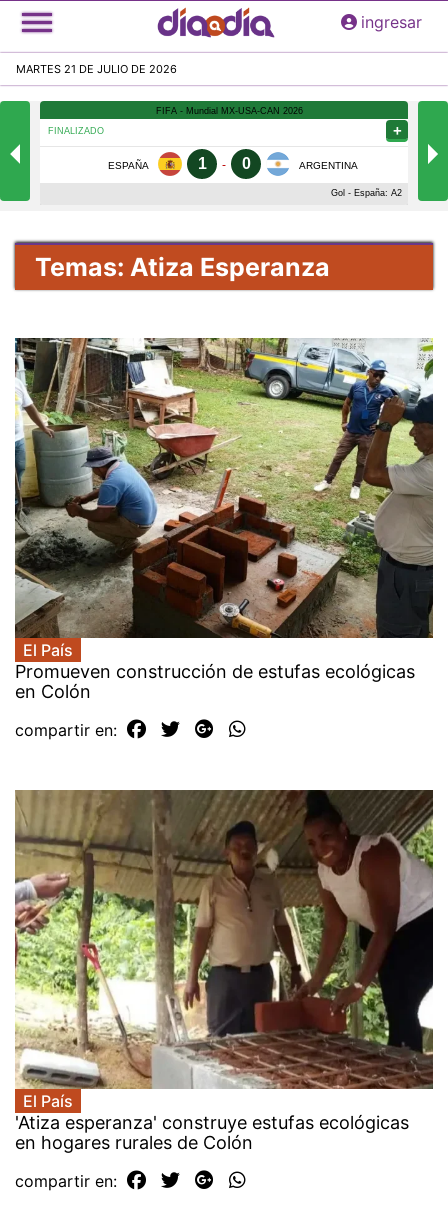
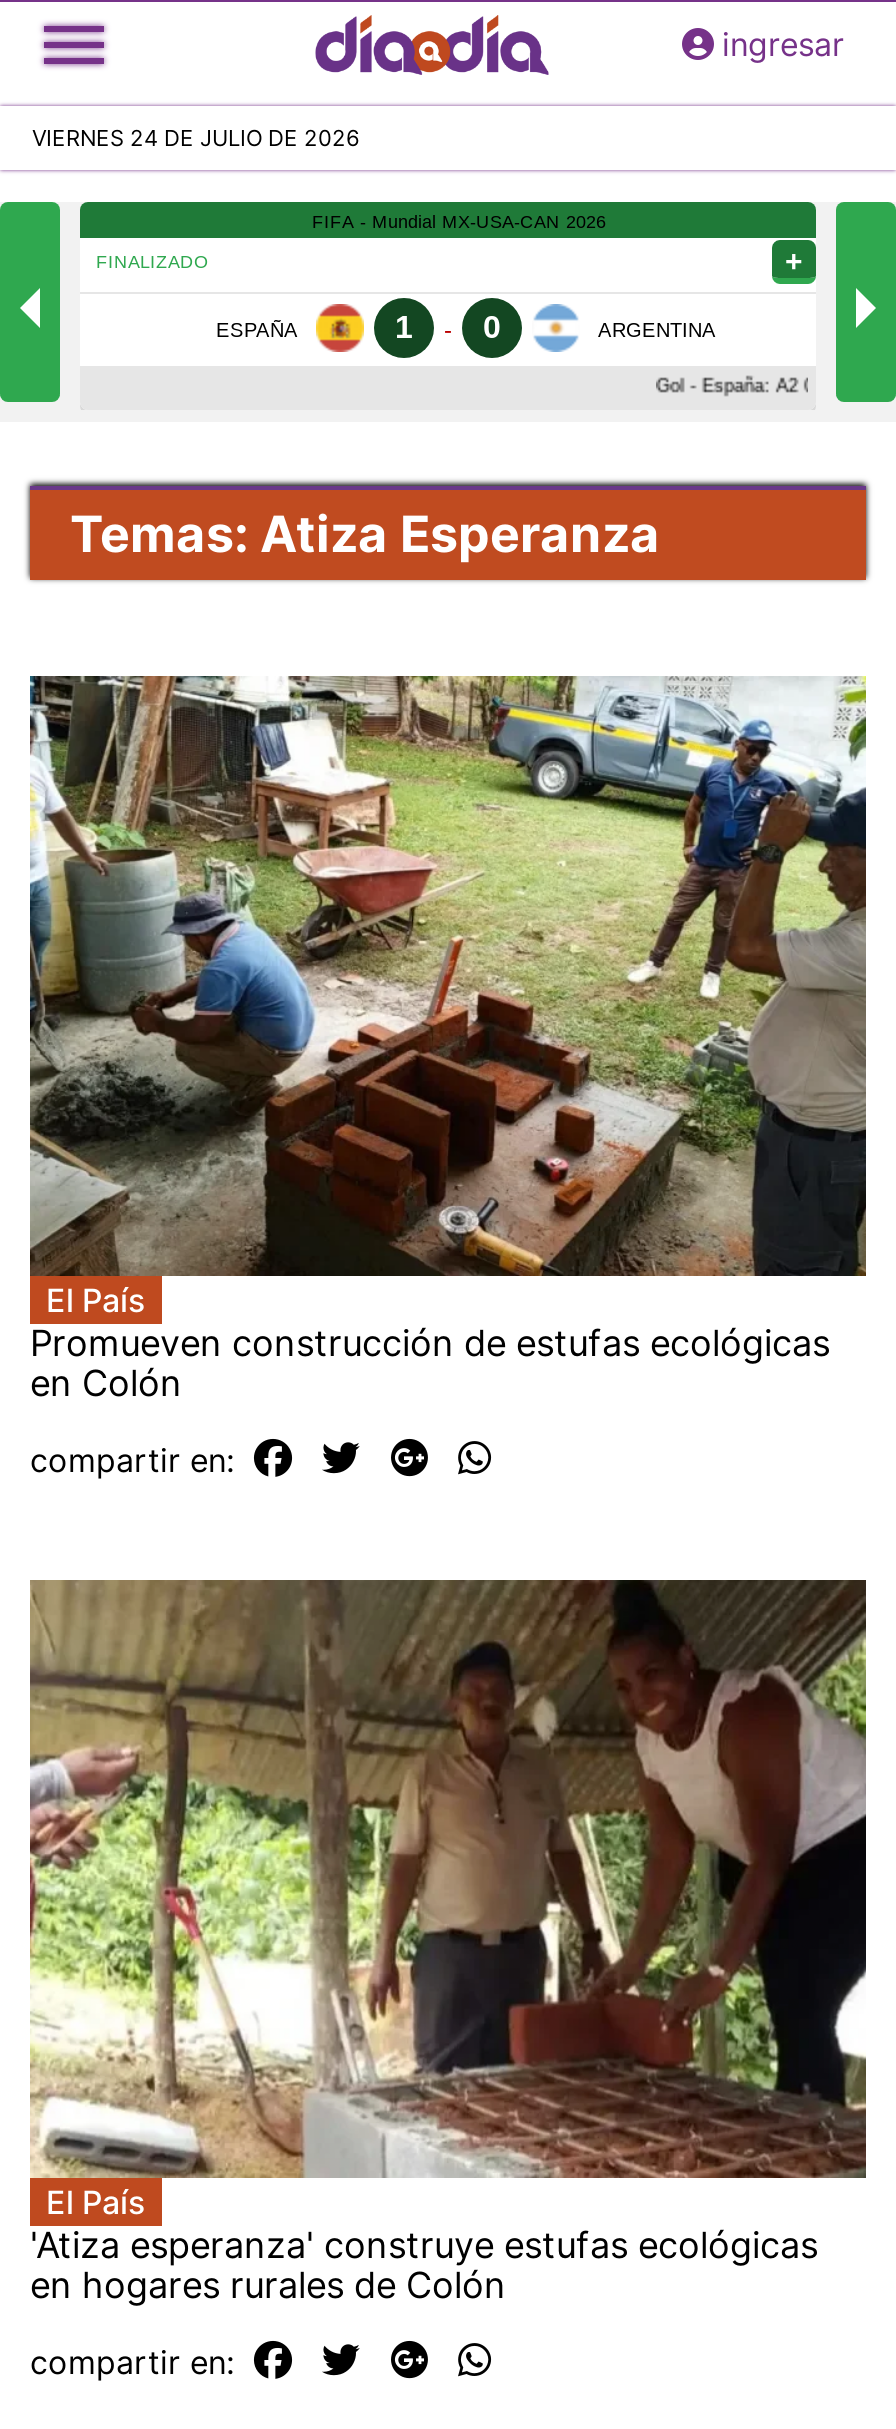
[16,62,177,76] MARTES 21 DE JULIO DE 2026 -> [32,125,360,153] VIERNES 24 DE JULIO DE 2026

